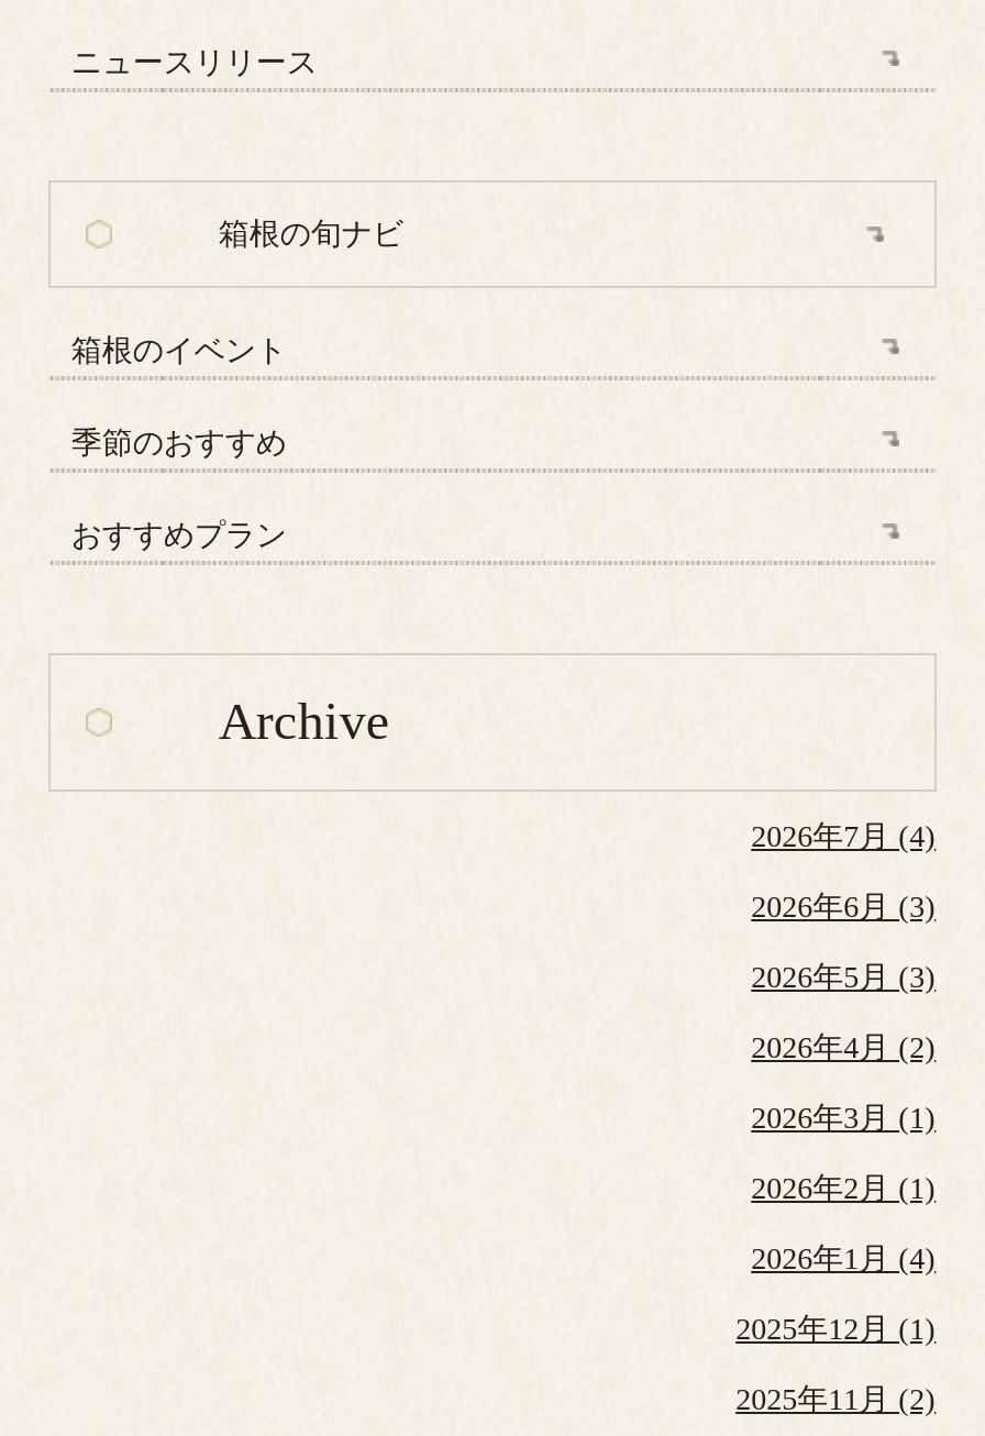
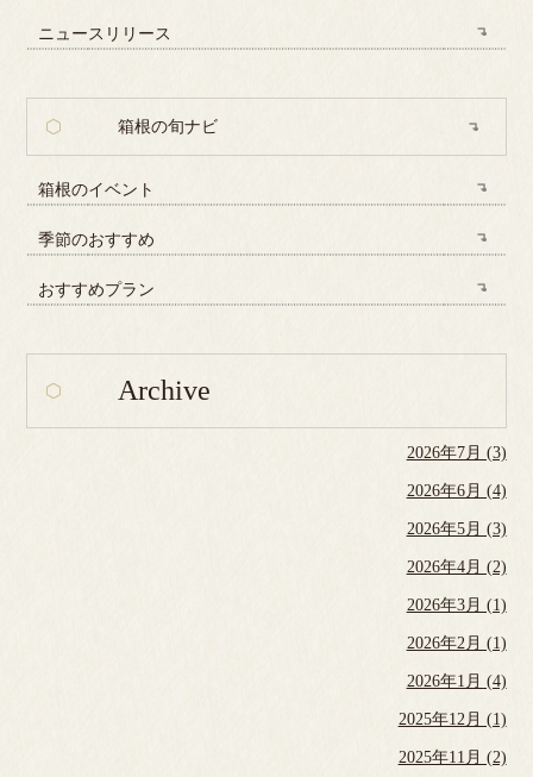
[751,820,936,853] 2026年7月 (4) -> [406,444,506,462] 2026年7月 (3)
[751,891,936,924] 2026年6月 (3) -> [406,482,506,500] 2026年6月 (4)

